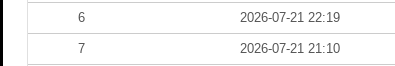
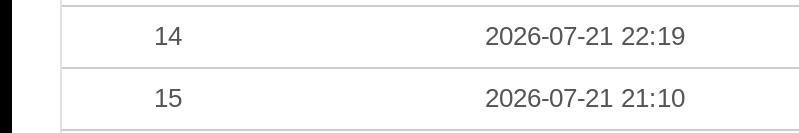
[77,10,84,25] 6 -> [154,21,182,51] 14
[77,41,84,56] 7 -> [154,83,182,113] 15

